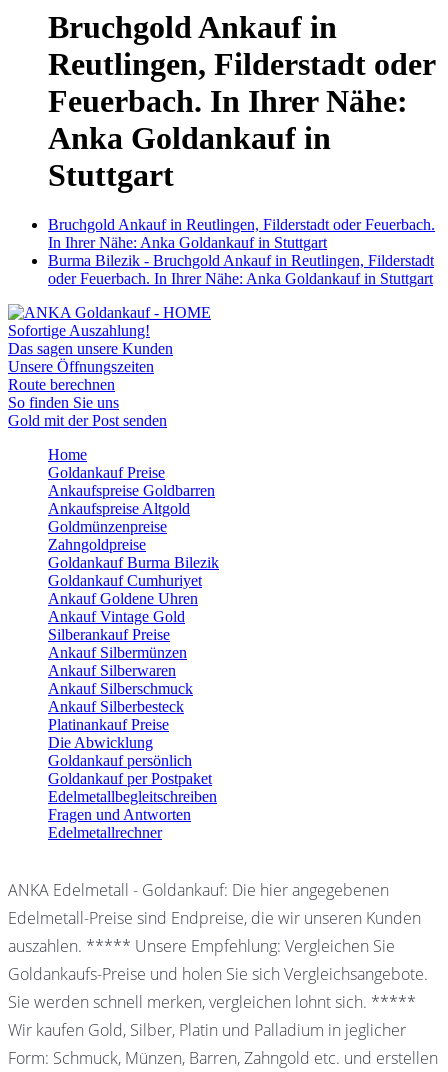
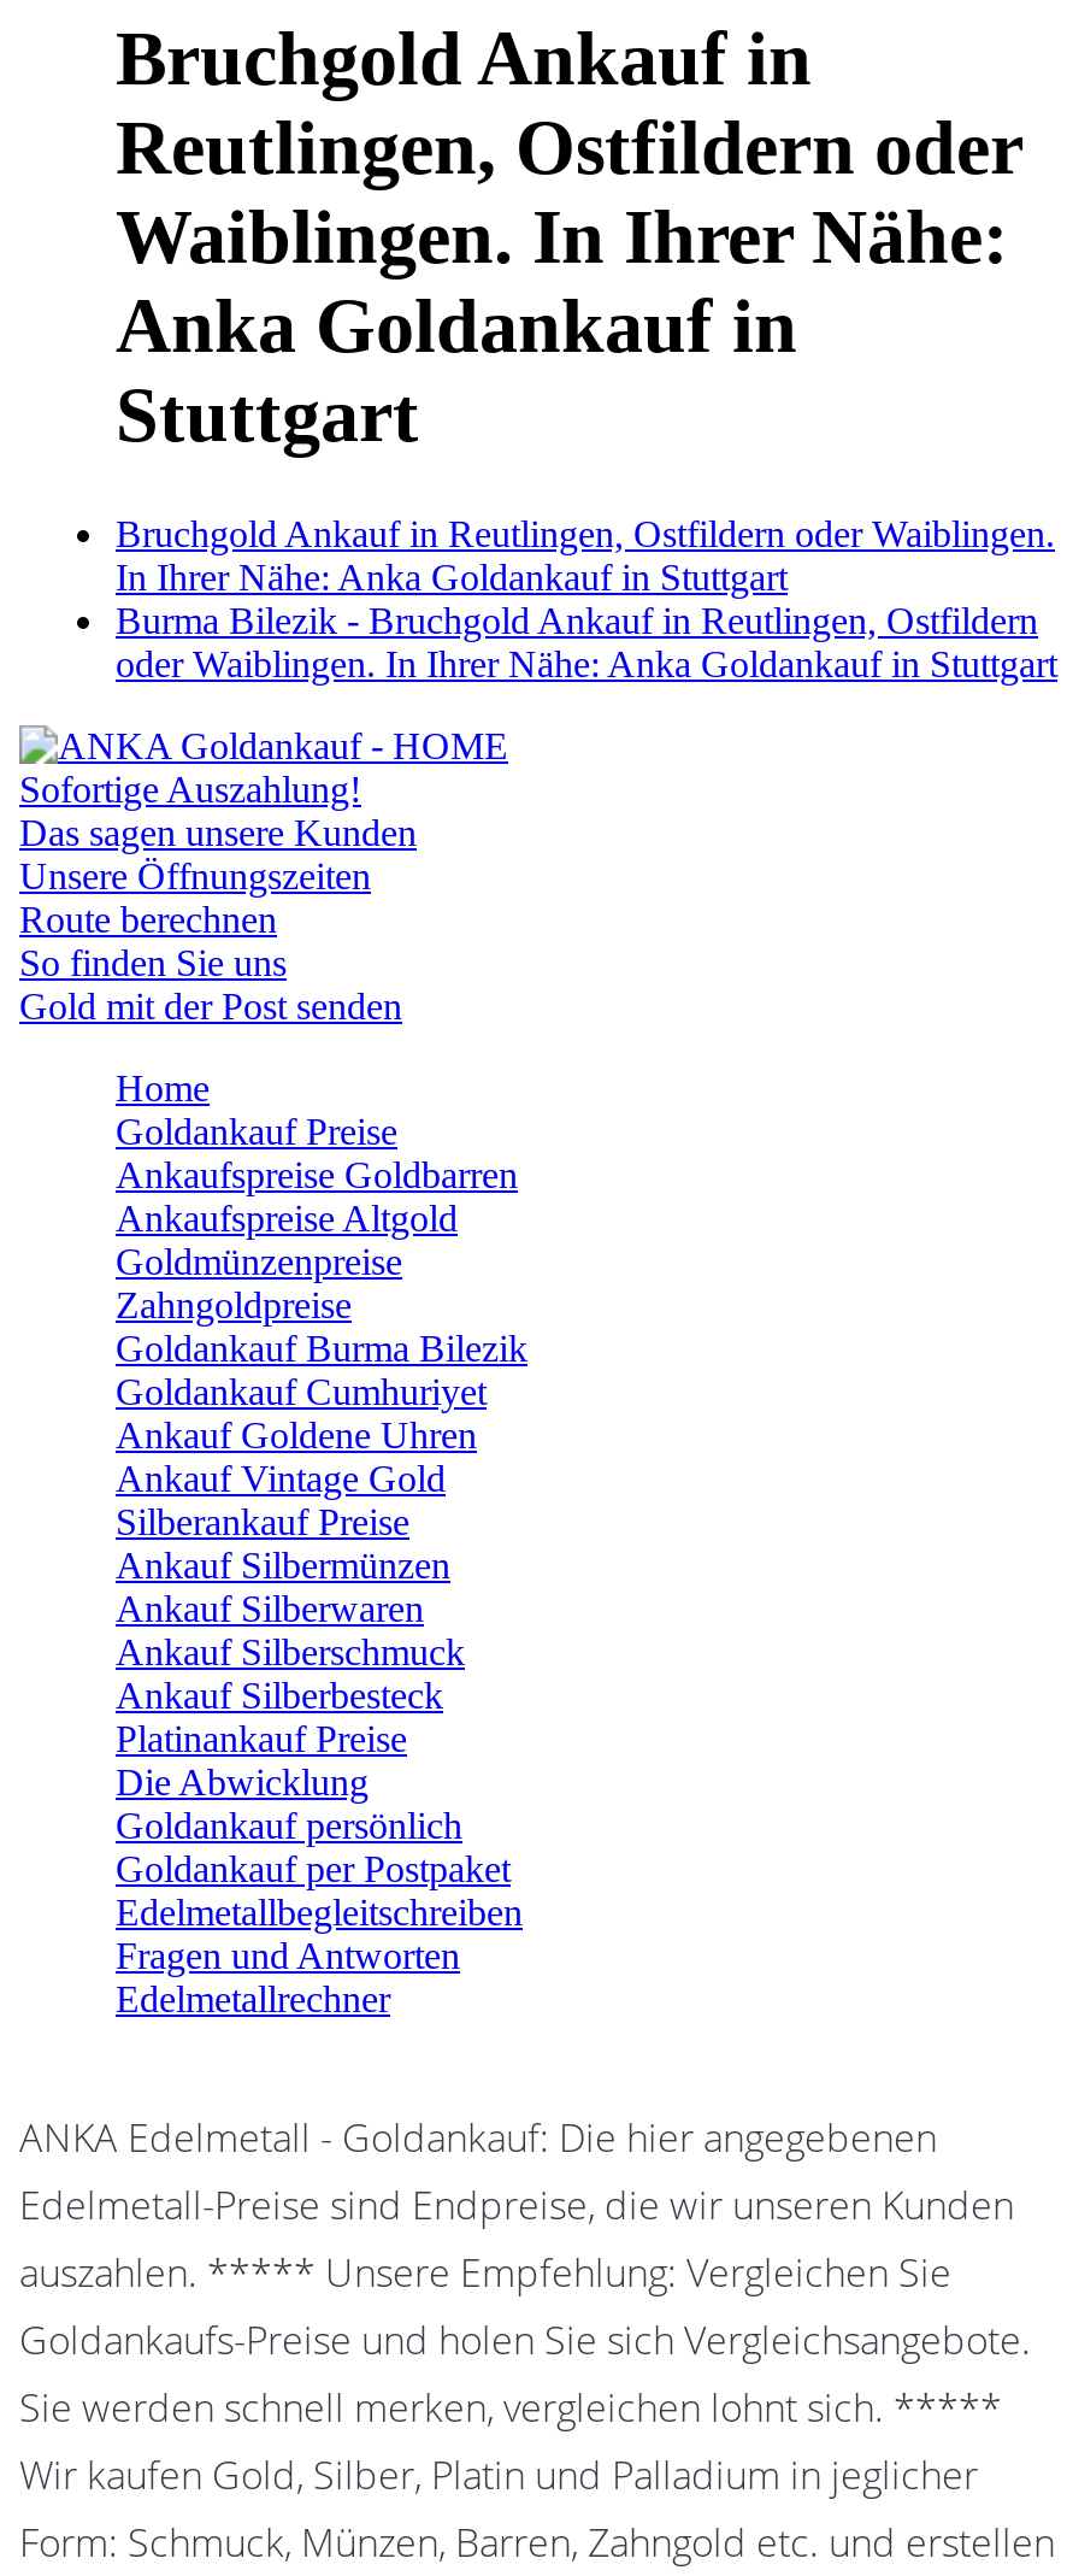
[48,46,435,82] Reutlingen, Filderstadt oder -> [116,105,1021,191] Reutlingen, Ostfildern oder
[48,83,408,119] Feuerbach. In Ihrer Nähe: -> [116,194,1009,280] Waiblingen. In Ihrer Nähe:
[48,216,435,233] Bruchgold Ankauf in Reutlingen, Filderstadt oder Feuerbach. -> [116,513,1055,554] Bruchgold Ankauf in Reutlingen, Ostfildern oder Waiblingen.
[48,252,434,269] Burma Bilezik - Bruchgold Ankauf in Reutlingen, Filderstadt -> [116,600,1038,641] Burma Bilezik - Bruchgold Ankauf in Reutlingen, Ostfildern
[48,270,433,287] oder Feuerbach. In Ihrer Nähe: Anka Goldankauf in Stuttgart -> [116,643,1057,684] oder Waiblingen. In Ihrer Nähe: Anka Goldankauf in Stuttgart

